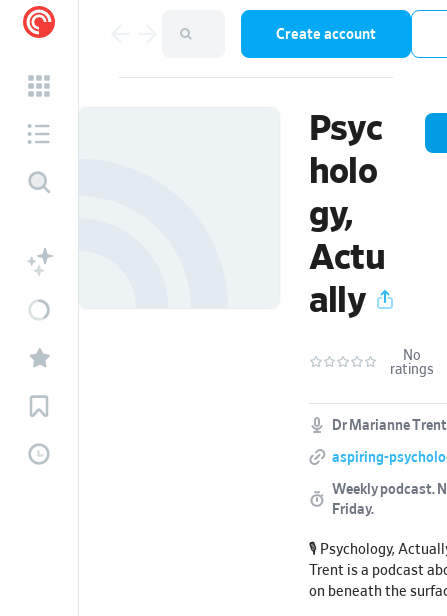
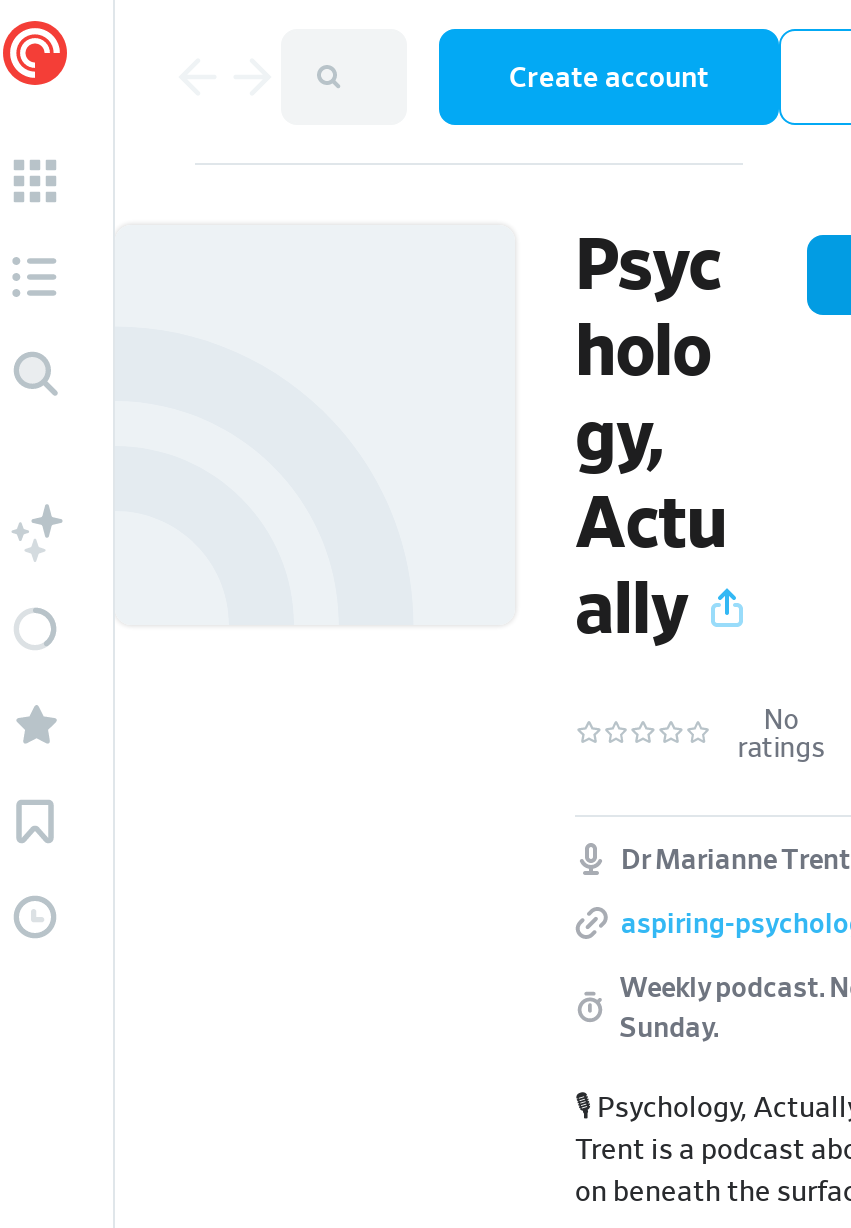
[332,503,374,517] Friday. -> [619,1015,719,1043] Sunday.

